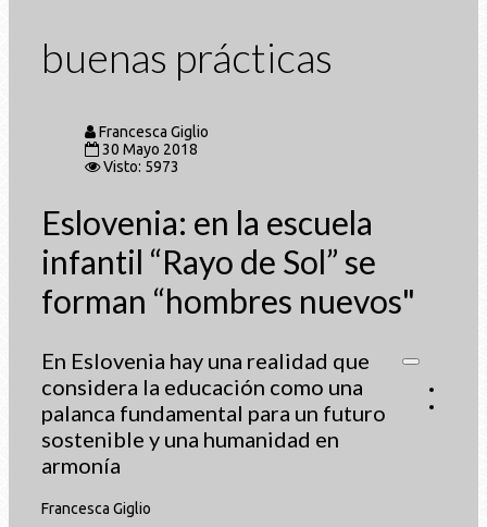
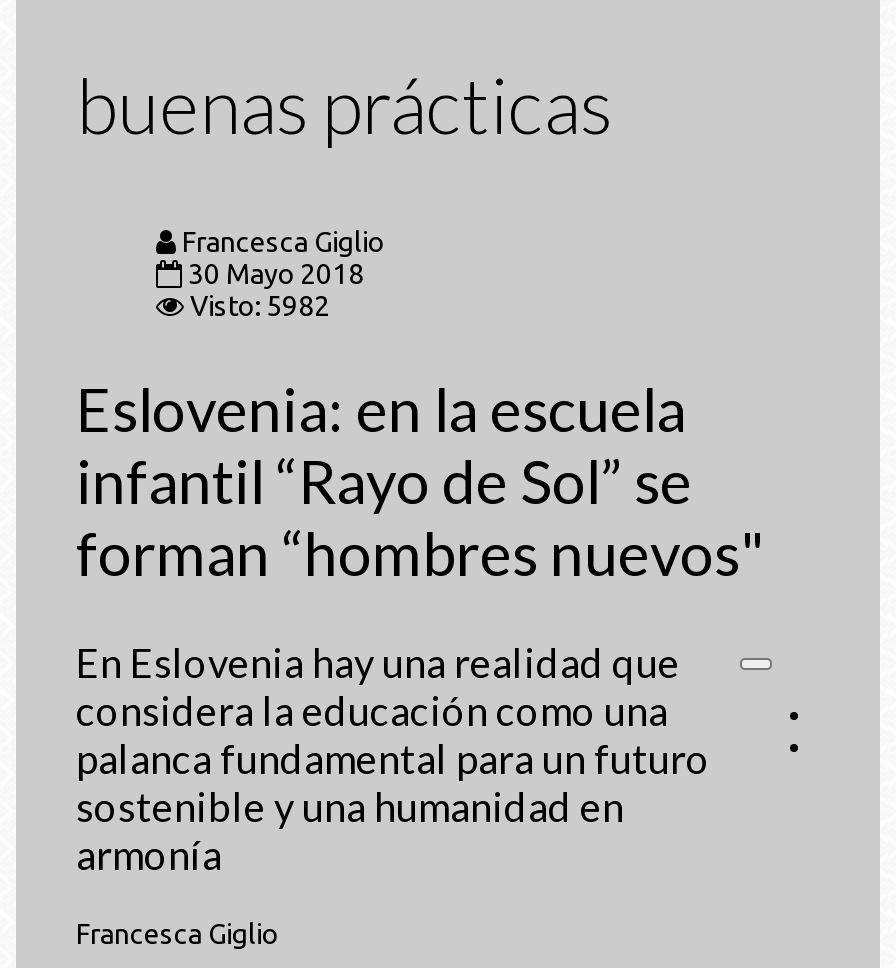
[103,158,179,175] Visto: 5973 -> [190,290,330,322] Visto: 5982

